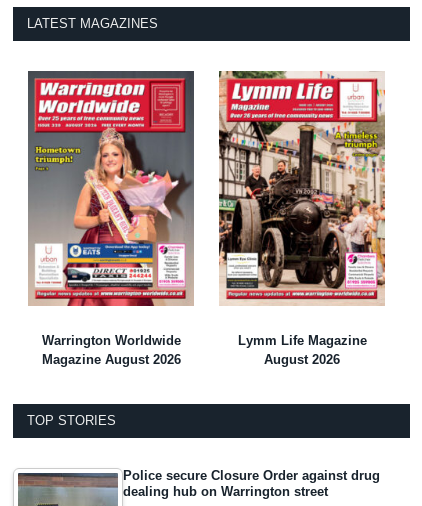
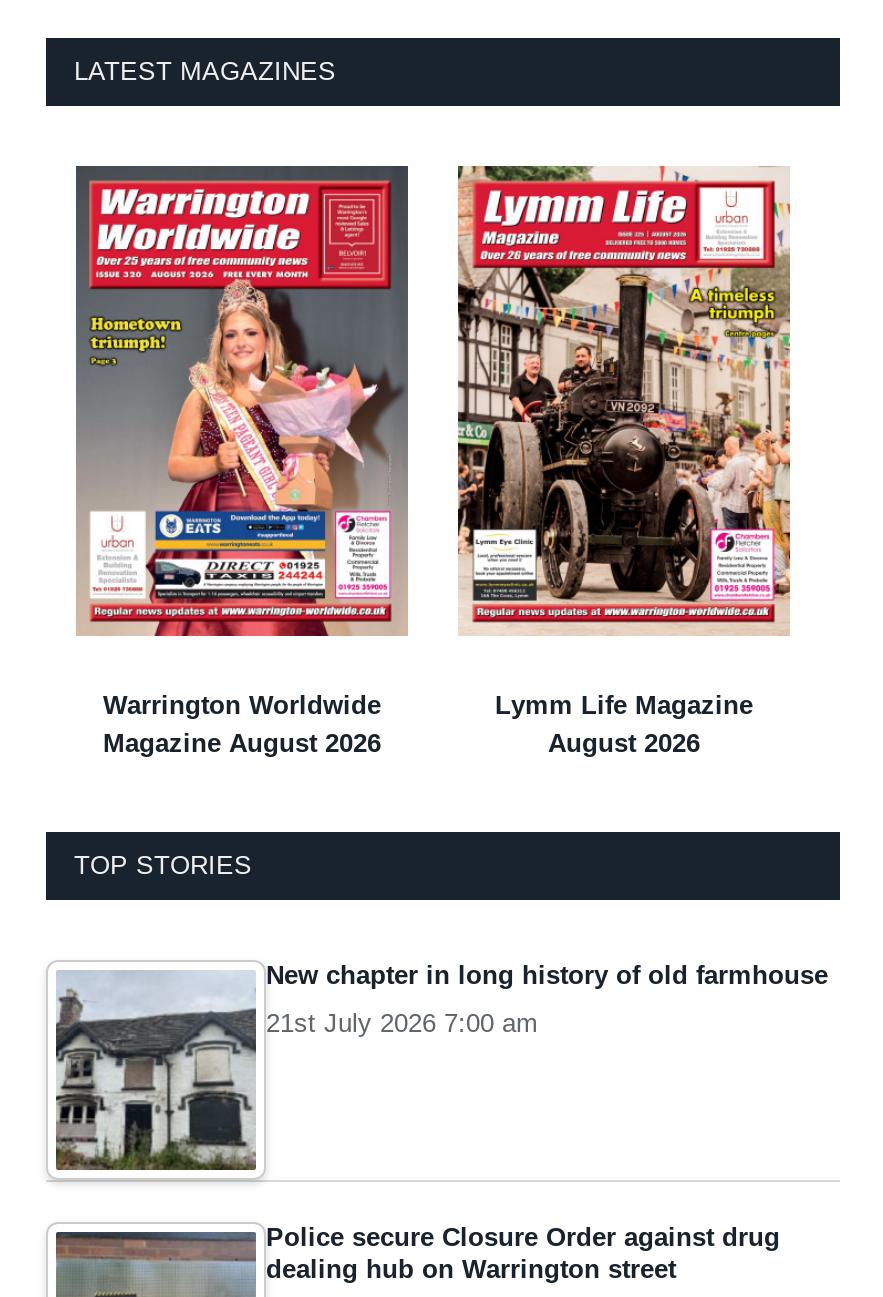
none -> [56,959,828,1184] [image] | New chapter in long history of old farmhouse | 21st July 2026 7:00 am

